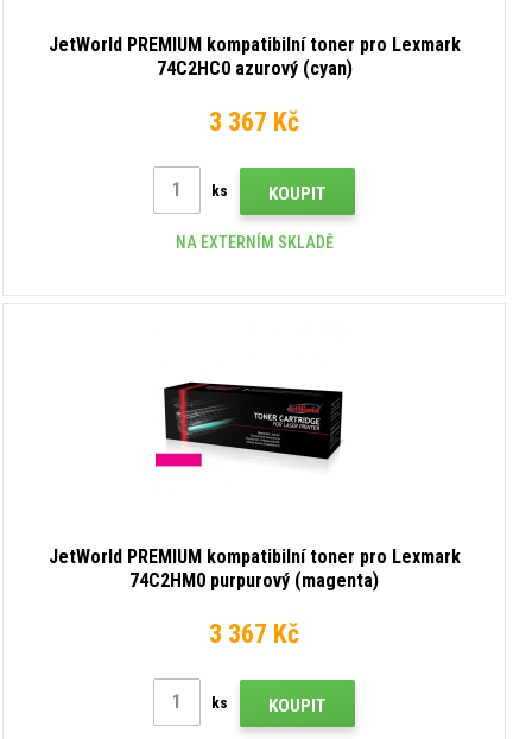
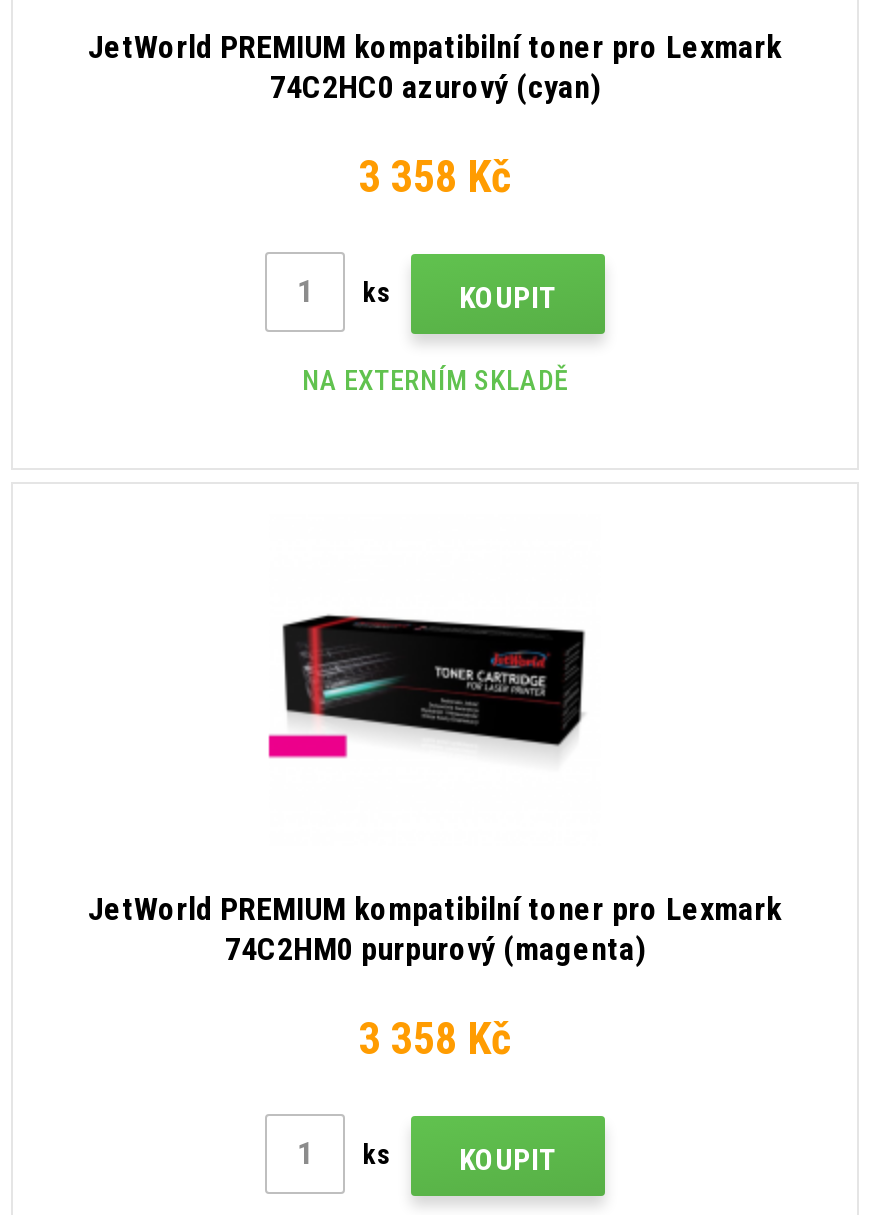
[209,107,299,136] 3 367 Kč -> [359,151,511,201] 3 358 Kč
[209,619,299,648] 3 367 Kč -> [359,1013,511,1063] 3 358 Kč

